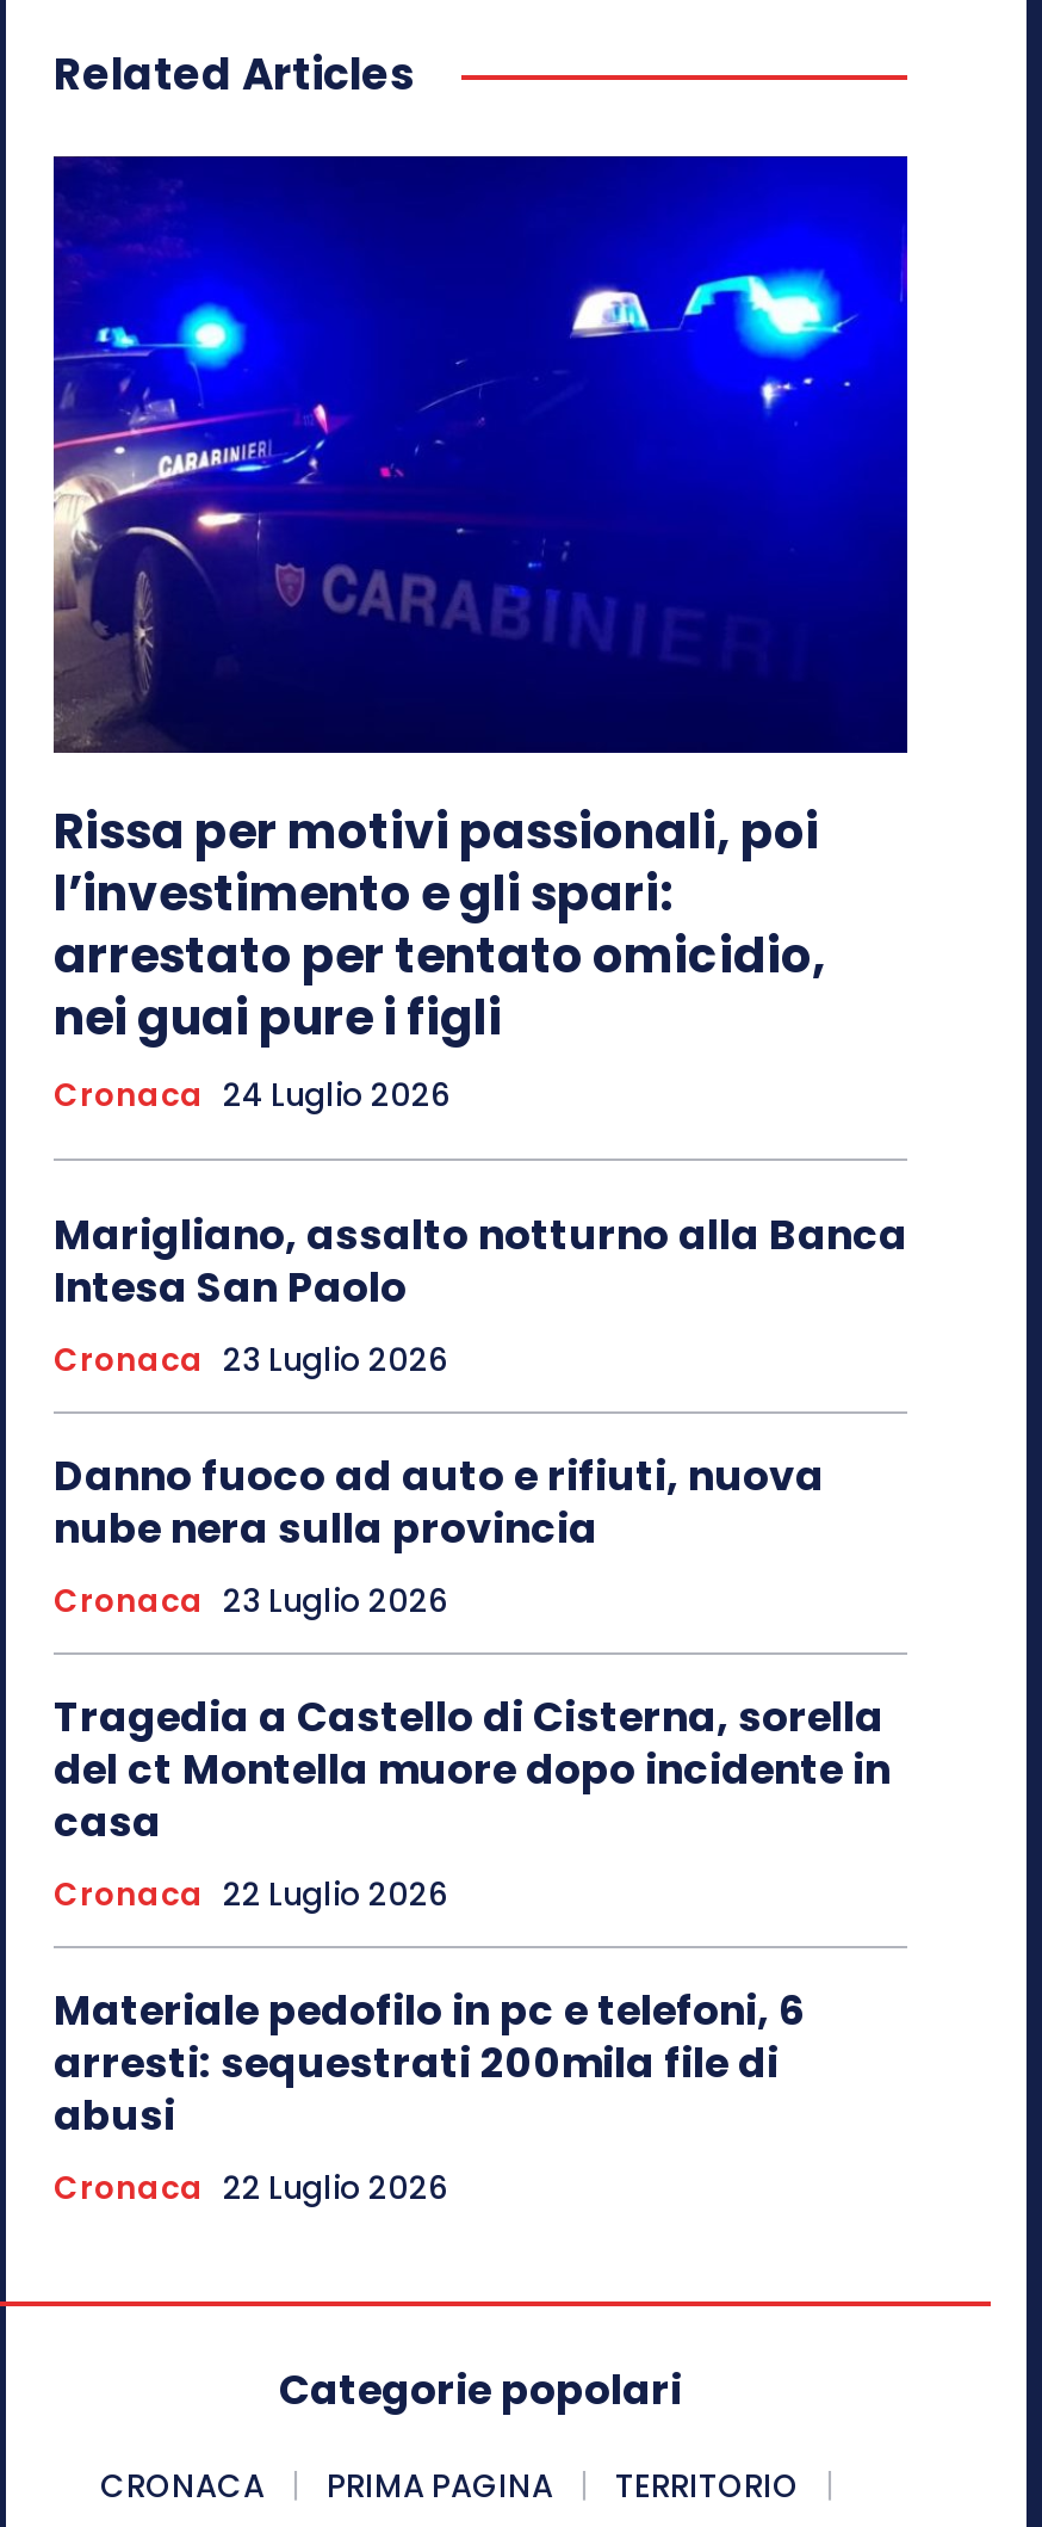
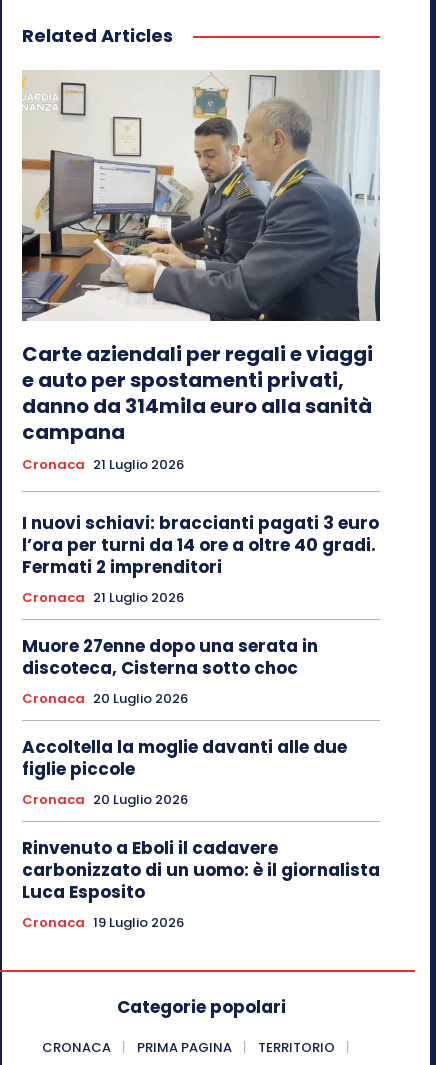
[51,155,910,1119] [image] | Rissa per motivi passionali, poi | l’investimento e gli spari: | arrestato per tentato omicidio, | nei guai pure i figli | Cronaca 24 Luglio 2026 -> [21,70,381,474] [image] | Carte aziendali per regali e viaggi | e auto per spostamenti privati, | danno da 314mila euro alla sanità | campana | Cronaca 21 Luglio 2026
[54,1207,907,1384] Marigliano, assalto notturno alla Banca | Intesa San Paolo | Cronaca 23 Luglio 2026 -> [22,511,379,607] I nuovi schiavi: braccianti pagati 3 euro | l’ora per turni da 14 ore a oltre 40 gradi. | Fermati 2 imprenditori | Cronaca 21 Luglio 2026
[54,1448,824,1625] Danno fuoco ad auto e rifiuti, nuova | nube nera sulla provincia | Cronaca 23 Luglio 2026 -> [22,634,318,708] Muore 27enne dopo una serata in | discoteca, Cisterna sotto choc | Cronaca 20 Luglio 2026
[54,1689,891,1918] Tragedia a Castello di Cisterna, sorella | del ct Montella muore dopo incidente in | casa | Cronaca 22 Luglio 2026 -> [22,735,347,809] Accoltella la moglie davanti alle due | figlie piccole | Cronaca 20 Luglio 2026
[54,1982,805,2212] Materiale pedofilo in pc e telefoni, 6 | arresti: sequestrati 200mila file di | abusi | Cronaca 22 Luglio 2026 -> [22,836,380,932] Rinvenuto a Eboli il cadavere | carbonizzato di un uomo: è il giornalista | Luca Esposito | Cronaca 19 Luglio 2026

